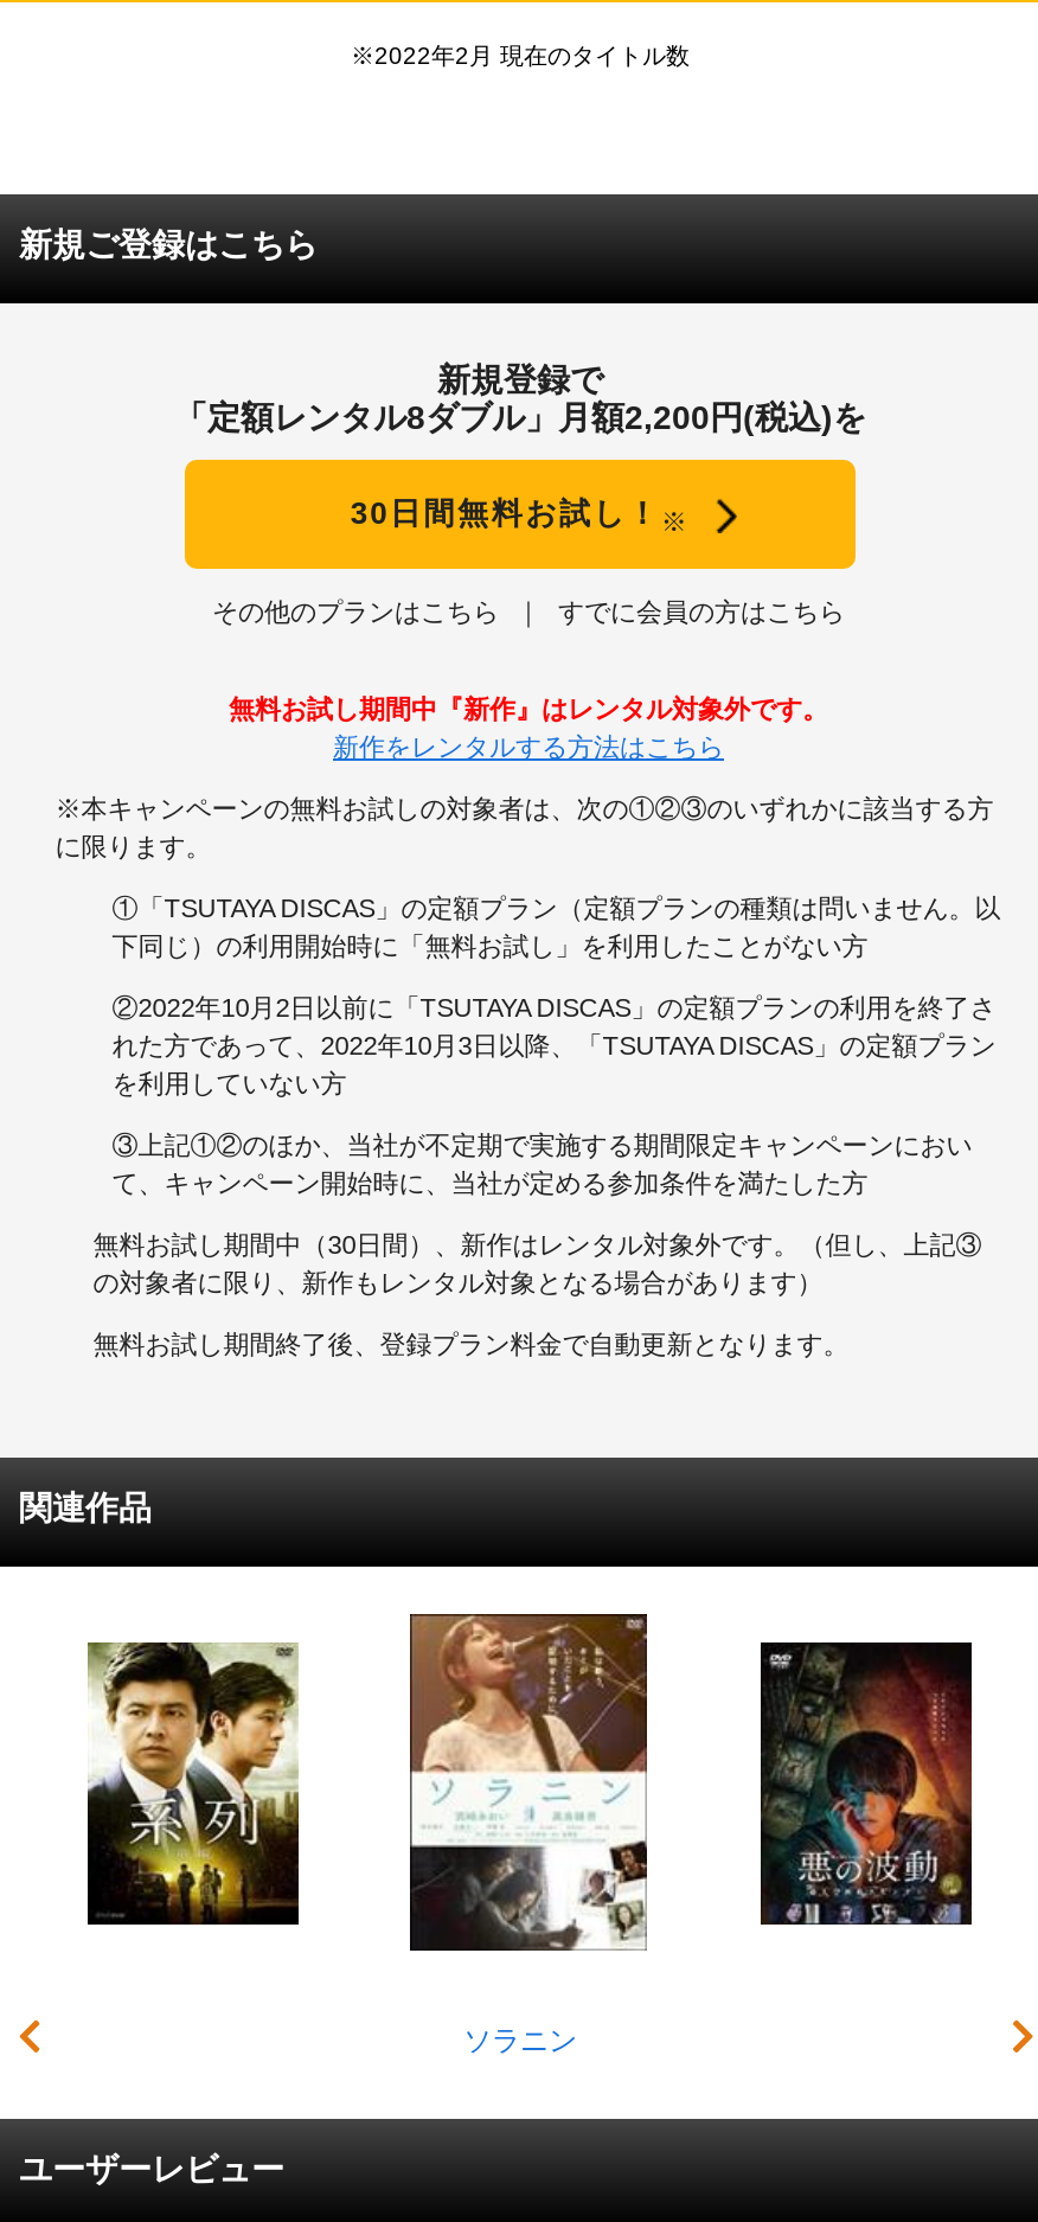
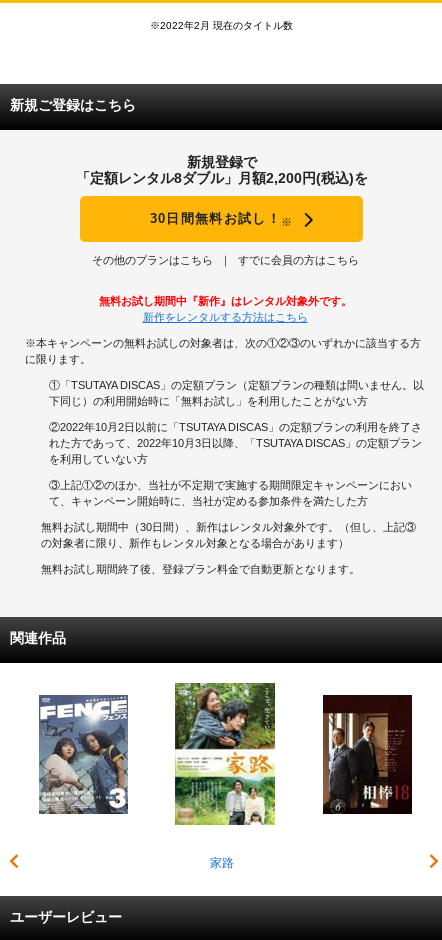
[408,1612,649,2057] [image] | ソラニン -> [174,682,276,870] [image] | 家路
[85,1640,301,1927] [image] -> [38,694,129,815] [image]
[758,1650,972,1927] [image] -> [322,699,412,815] [image]

